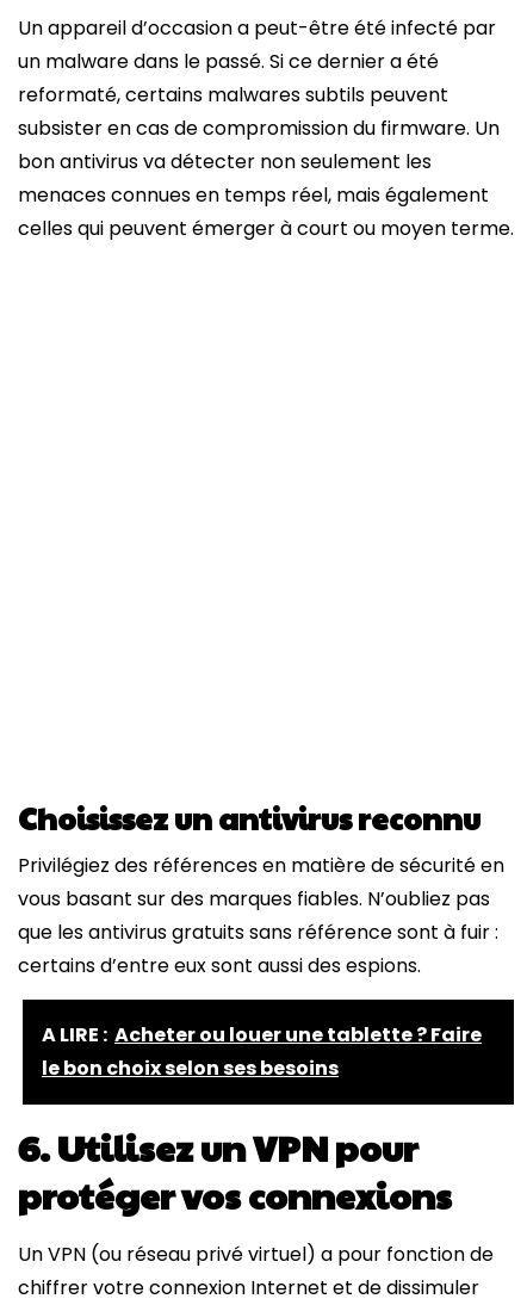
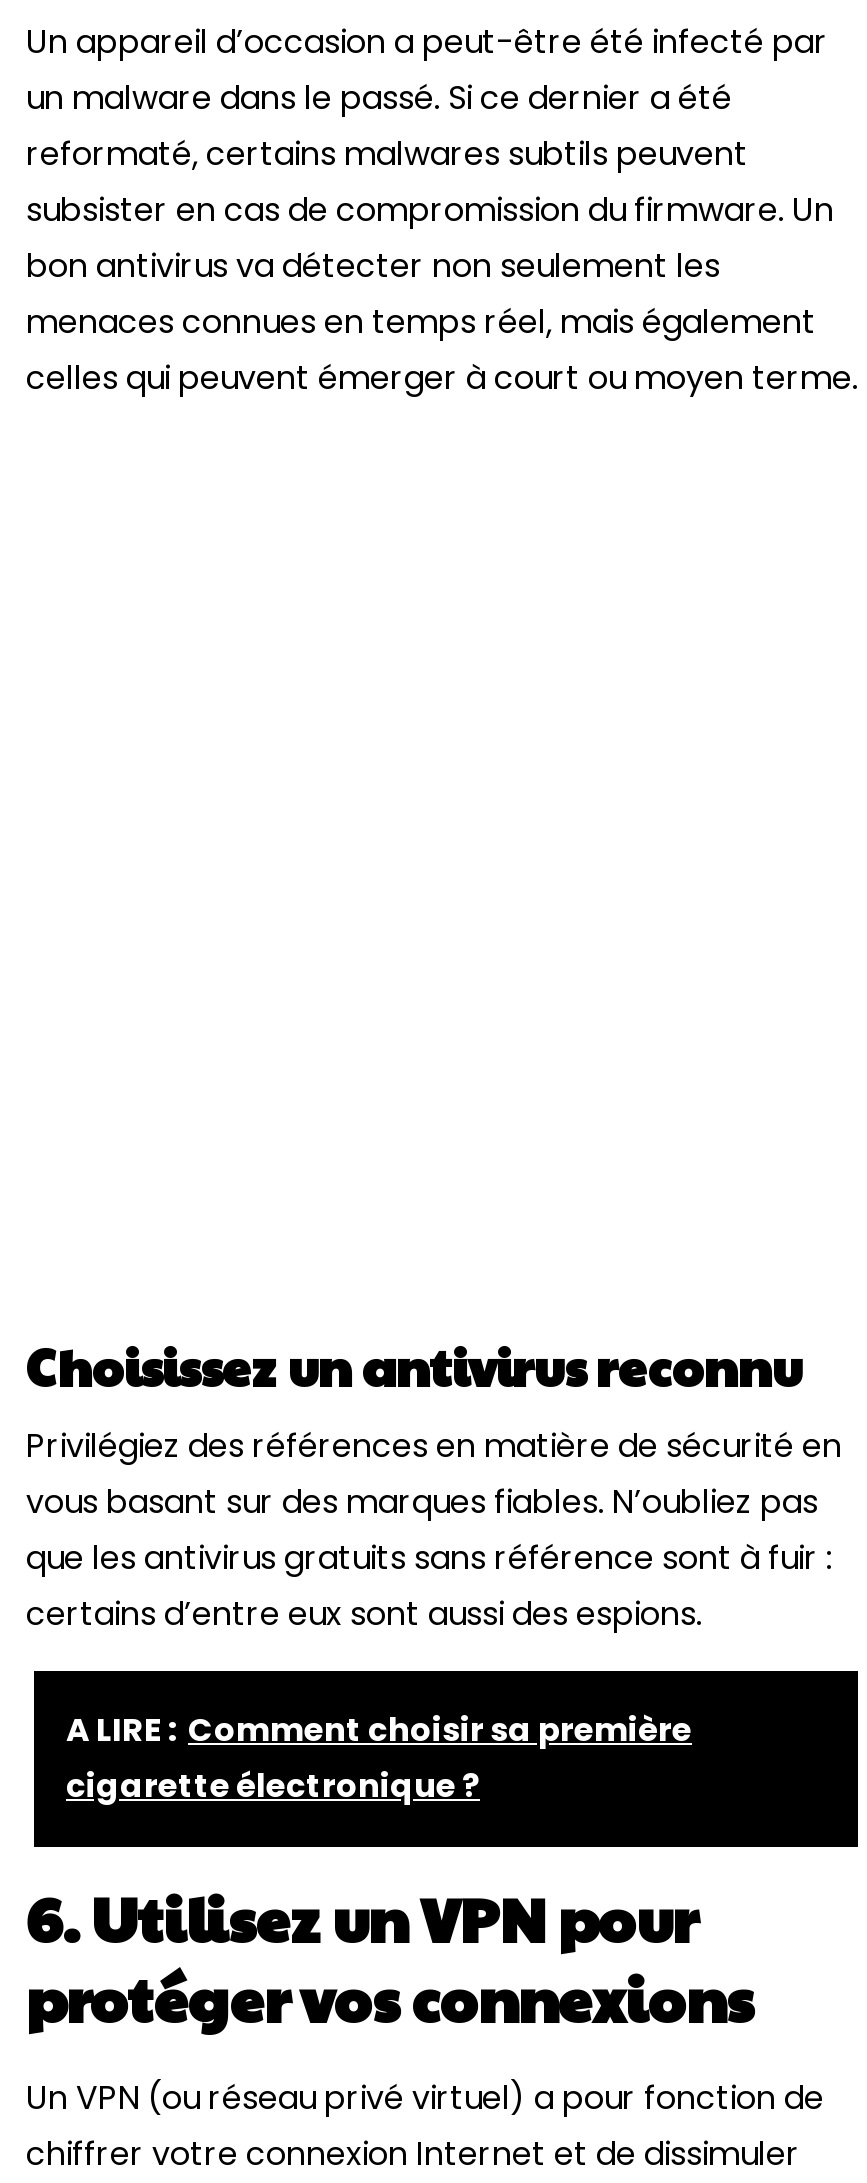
[42,1021,482,1082] A LIRE : Acheter ou louer une tablette ? Faire | le bon choix selon ses besoins -> [66,1708,692,1810] A LIRE : Comment choisir sa première | cigarette électronique ?

